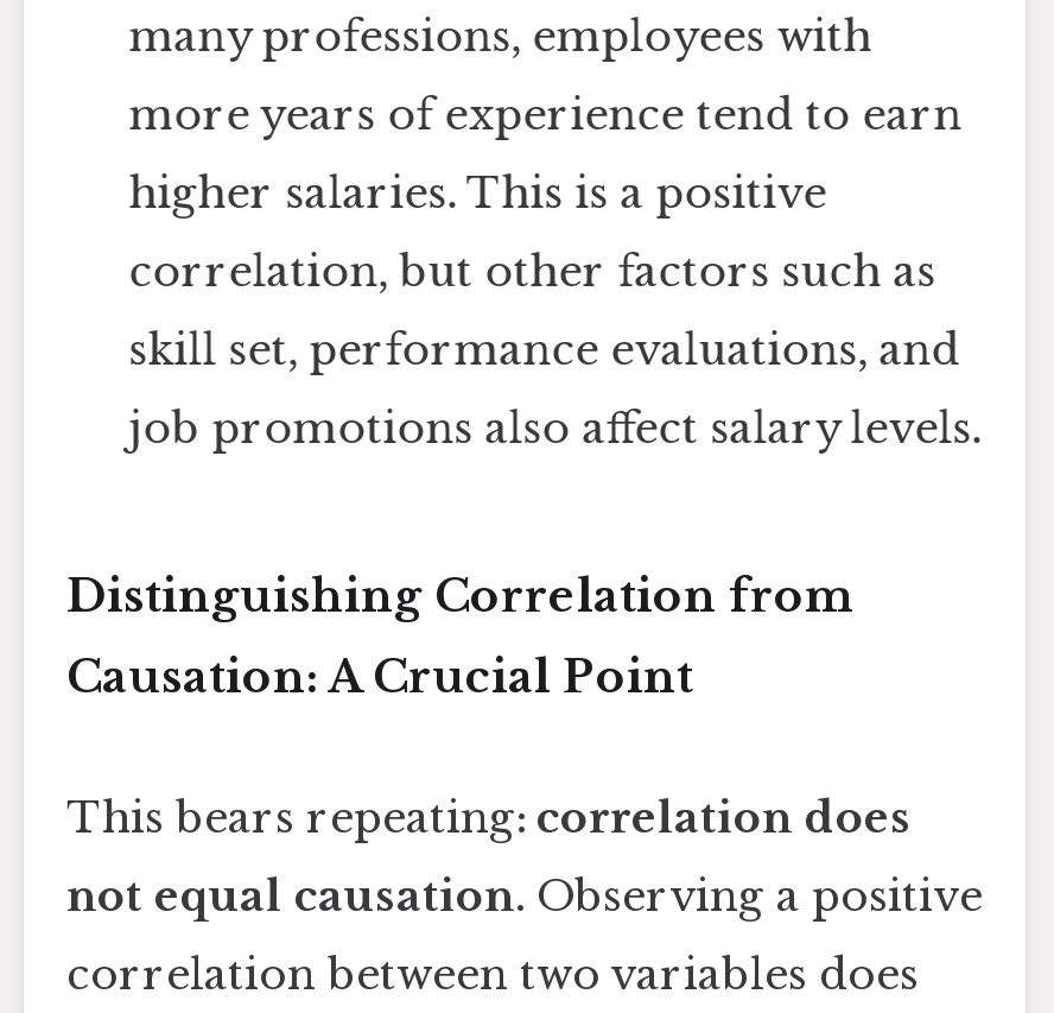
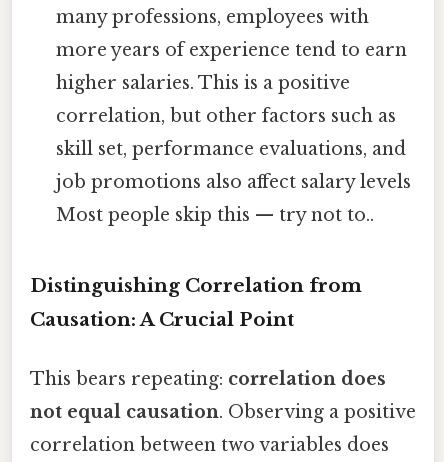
[129,402,981,454] job promotions also affect salary levels. -> [56,171,411,226] job promotions also affect salary levels | Most people skip this — try not to..

